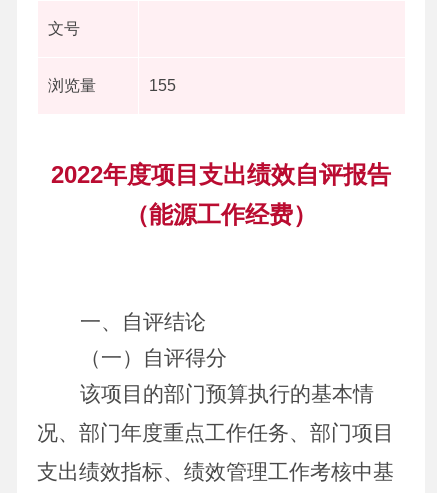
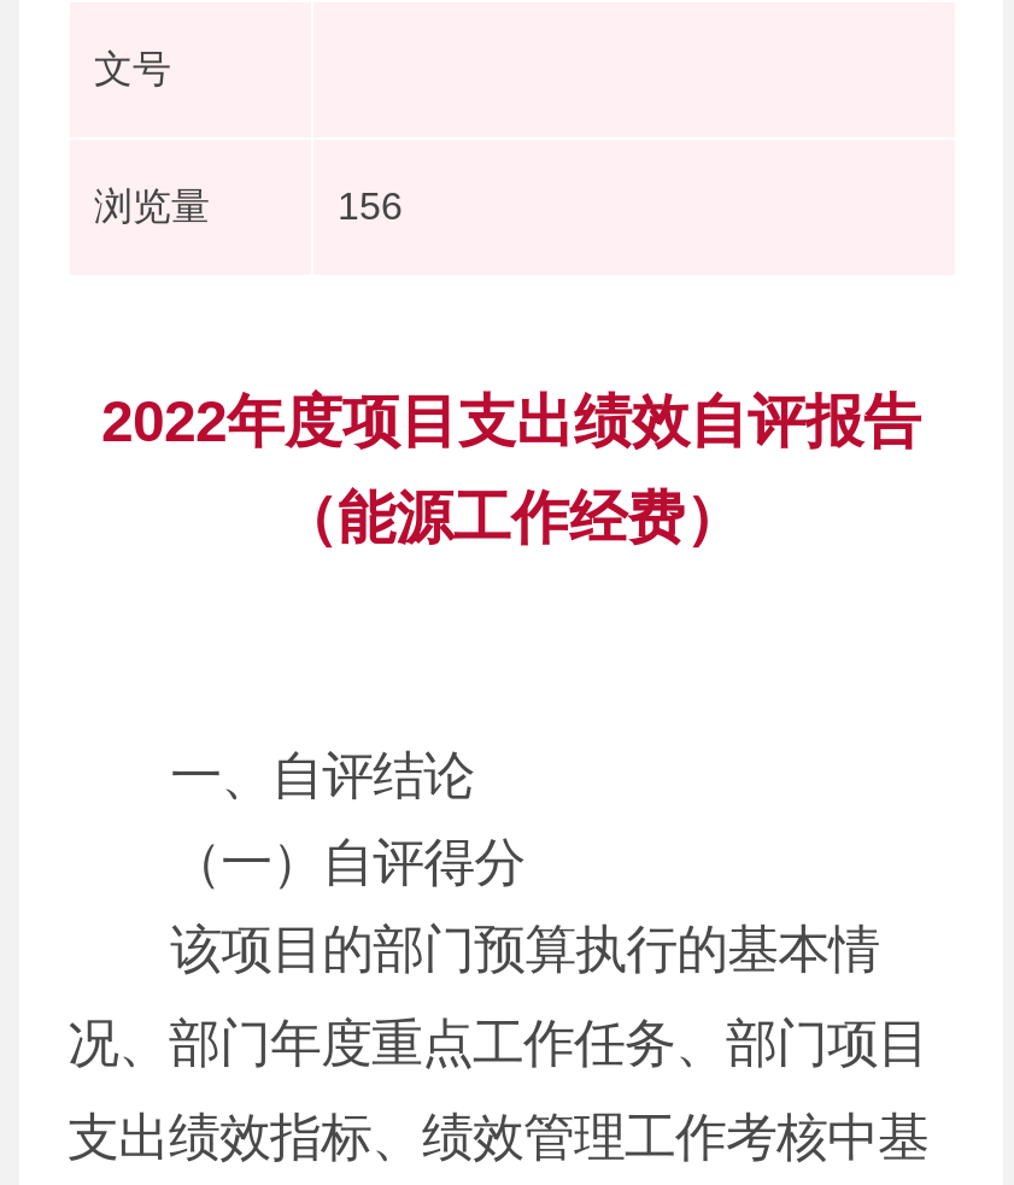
[149,77,176,94] 155 -> [338,186,403,227] 156

